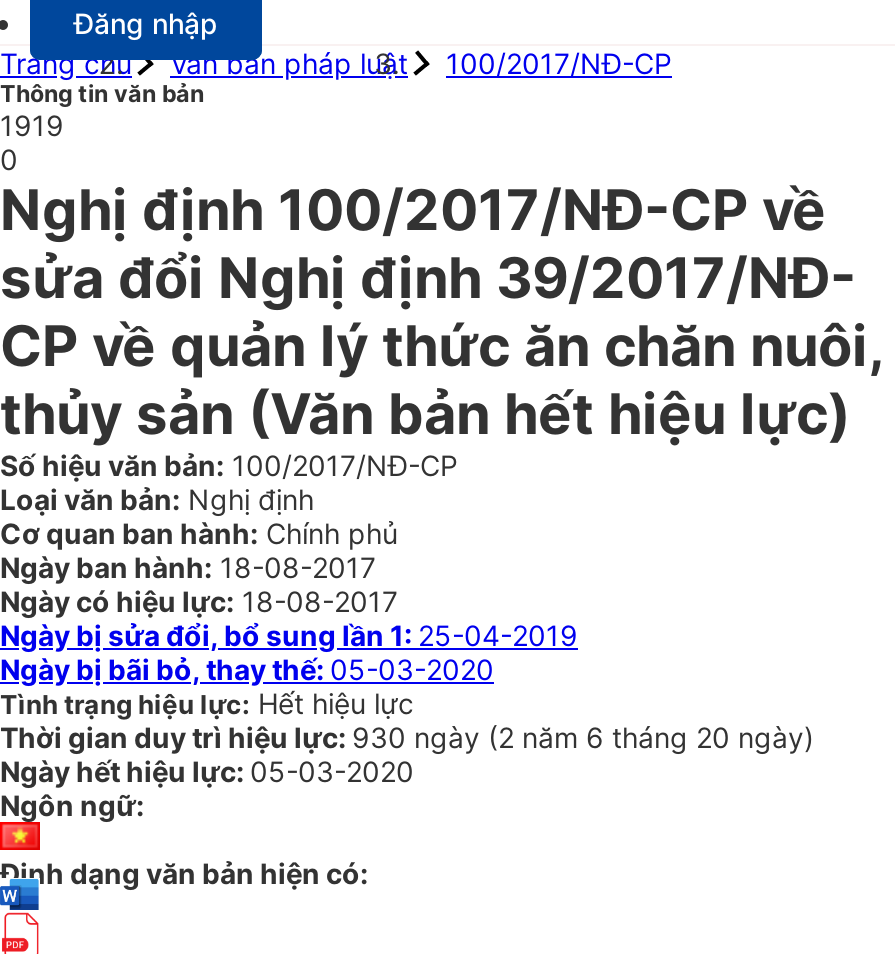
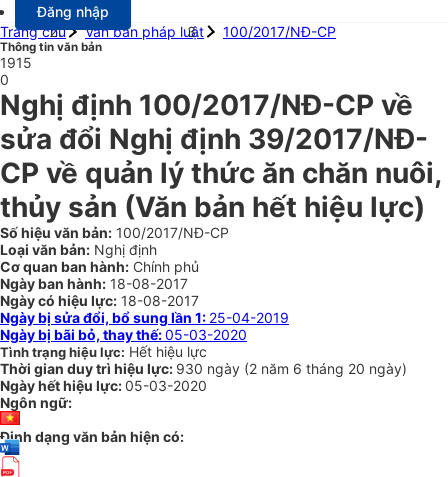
[0,108,64,142] 1919 -> [0,54,32,71] 1915

